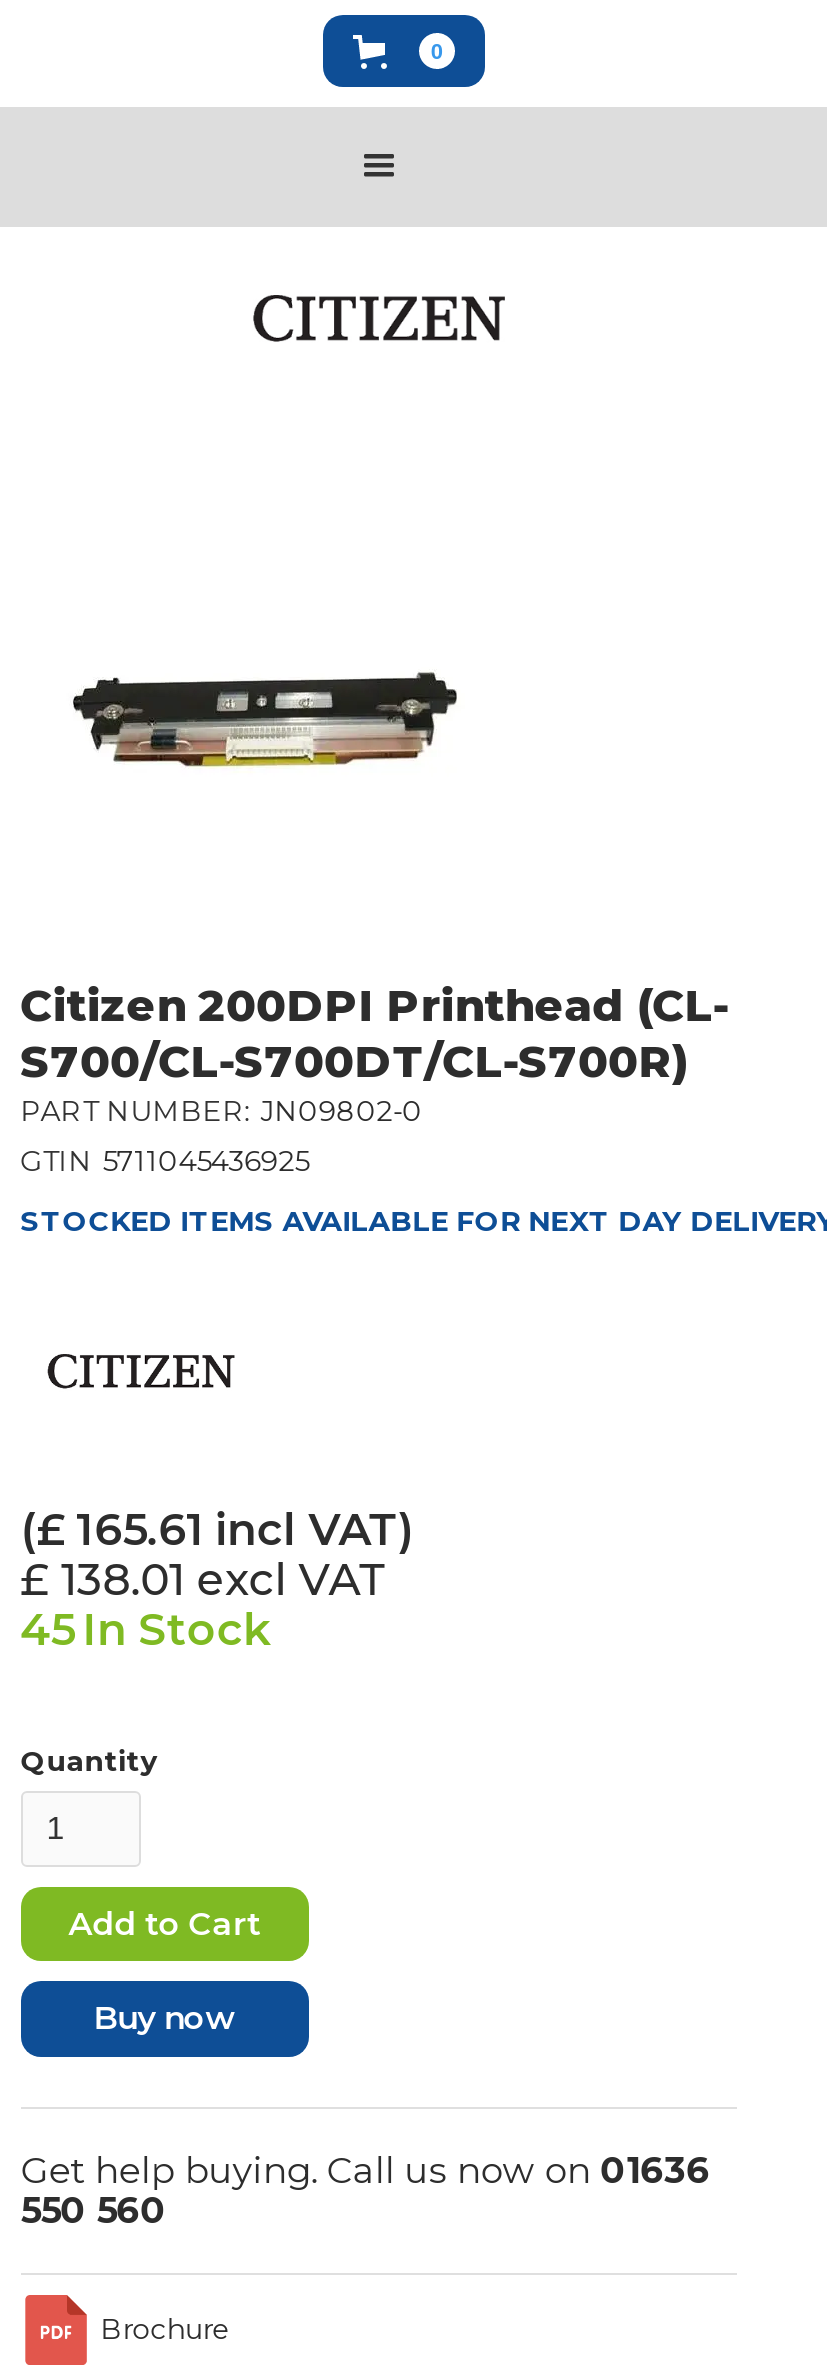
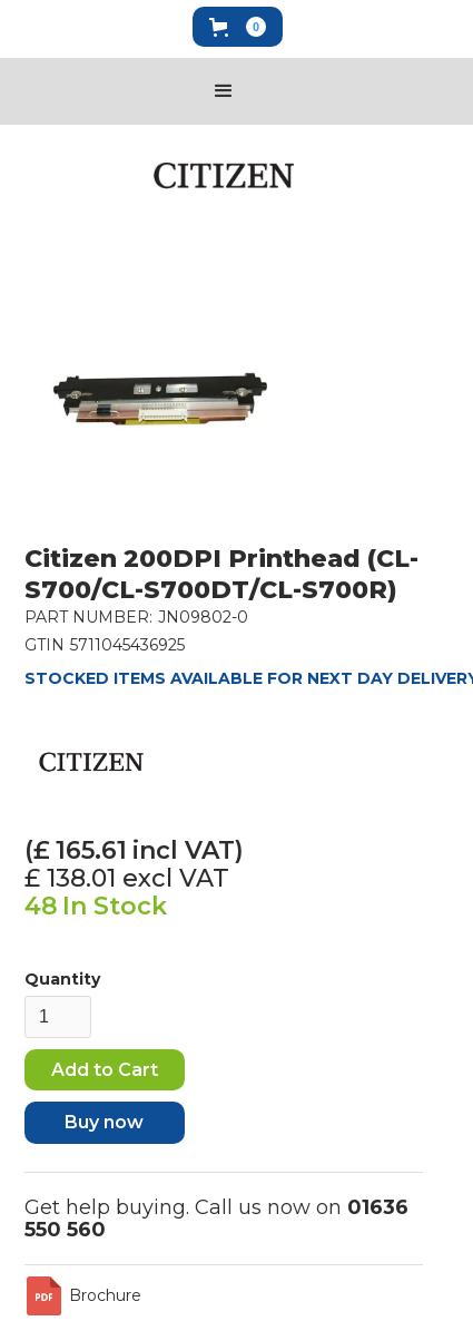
[21,1602,271,1656] 45 In Stock -> [24,891,167,921] 48 In Stock

